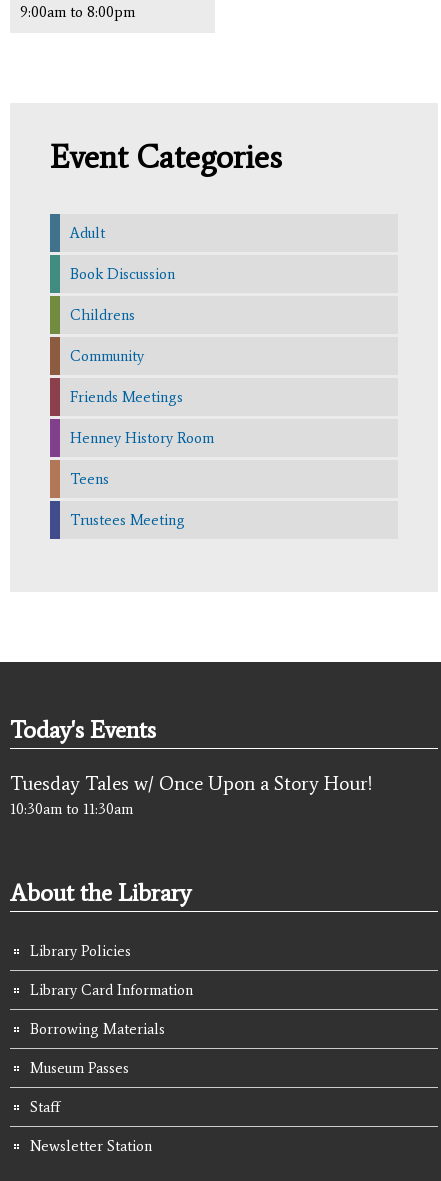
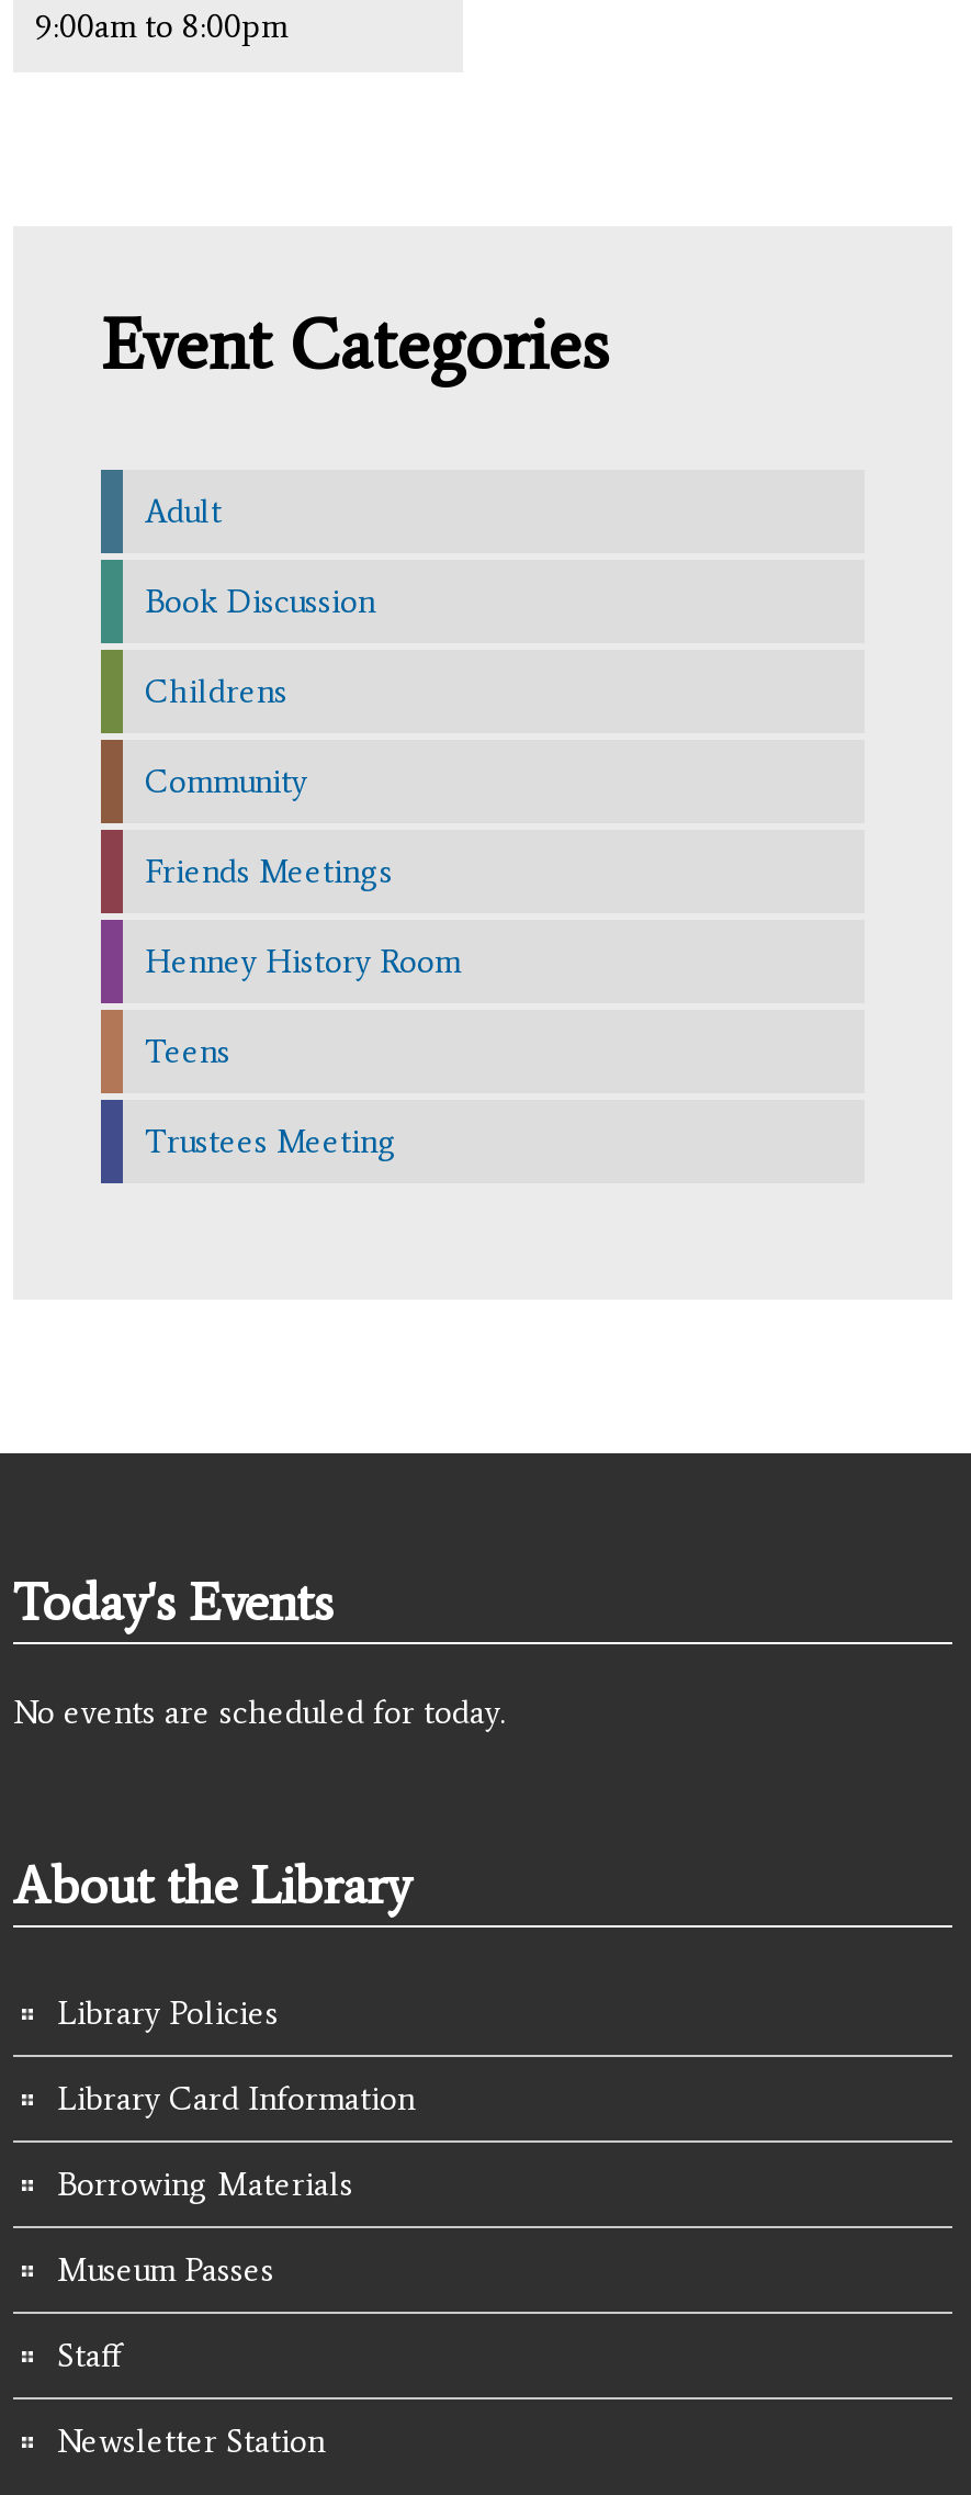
[10,771,372,818] Tuesday Tales w/ Once Upon a Story Hour! | 10:30am to 11:30am -> [13,1693,507,1732] No events are scheduled for today.

